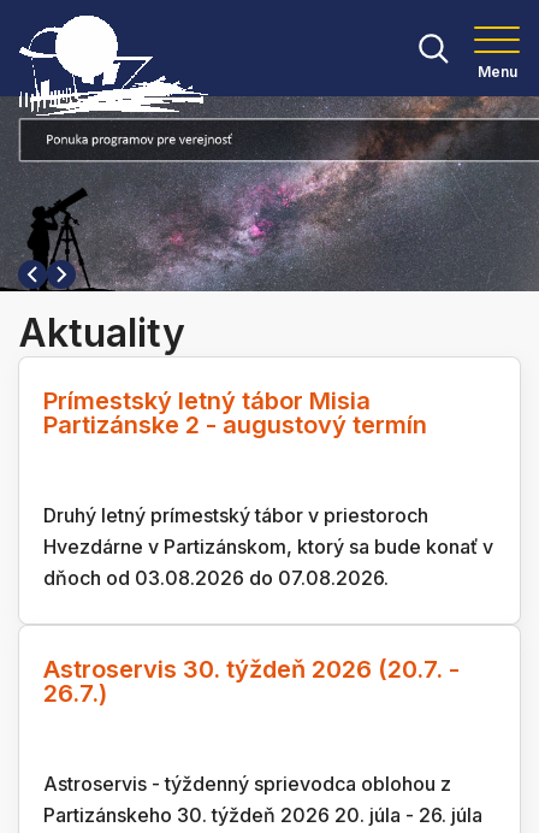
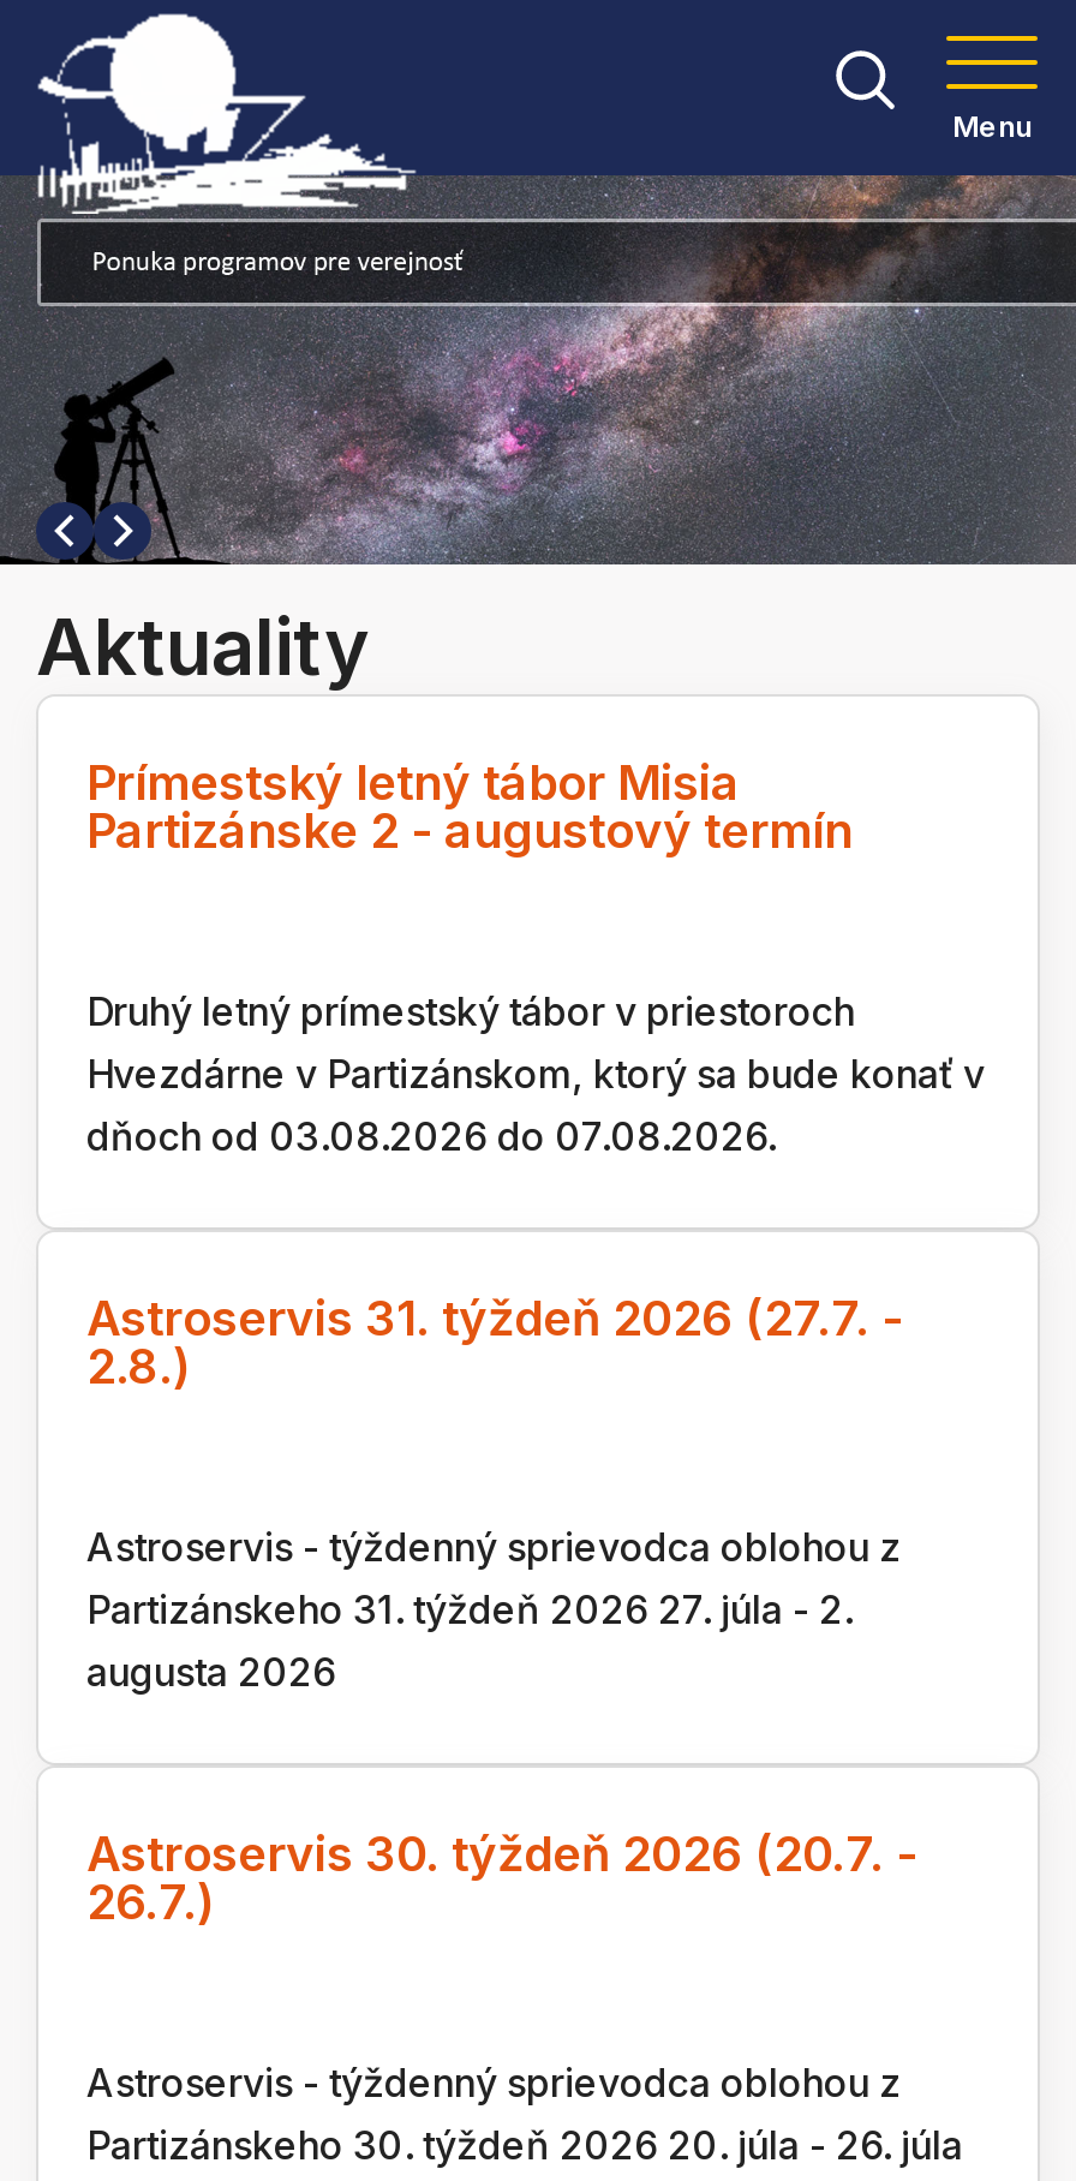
none -> [86,1289,903,1695] Astroservis 31. týždeň 2026 (27.7. - | 2.8.) | Astroservis - týždenný sprievodca oblohou z | Partizánskeho 31. týždeň 2026 27. júla - 2. | augusta 2026

